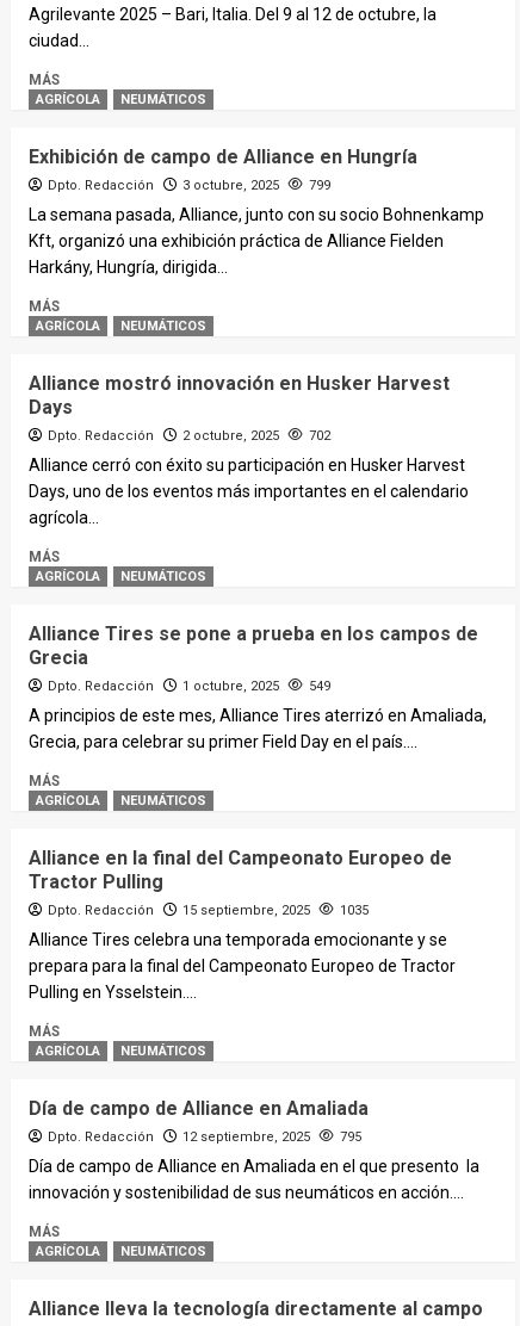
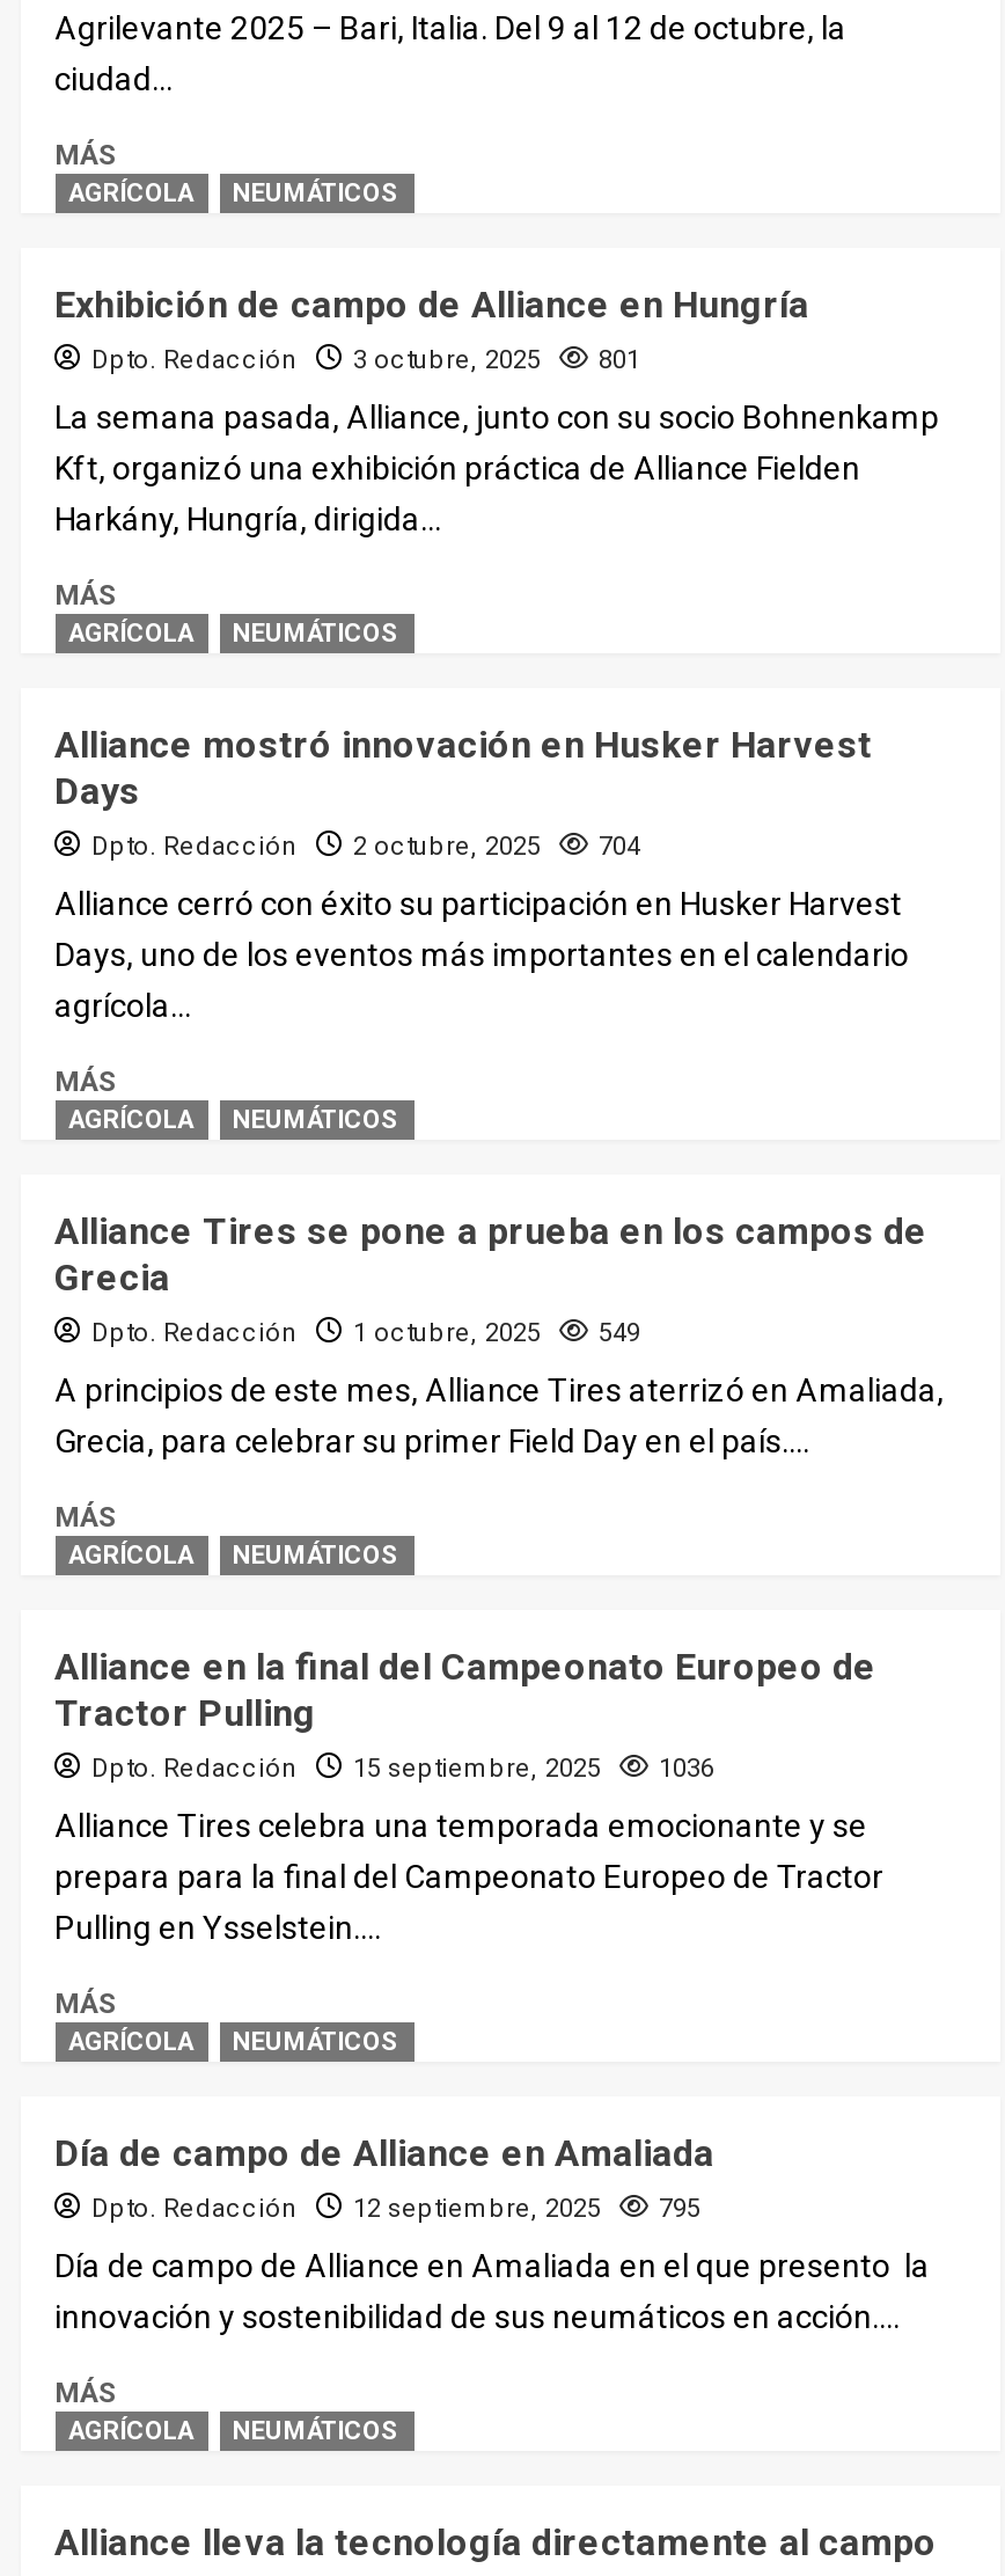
[47,178,330,194] Dpto. Redacción 3 octubre, 2025 799 -> [91,346,640,376] Dpto. Redacción 3 octubre, 2025 801
[47,429,330,444] Dpto. Redacción 2 octubre, 2025 702 -> [91,833,640,863] Dpto. Redacción 2 octubre, 2025 704
[47,903,368,919] Dpto. Redacción 15 septiembre, 2025 1035 -> [91,1755,714,1785] Dpto. Redacción 15 septiembre, 2025 1036

